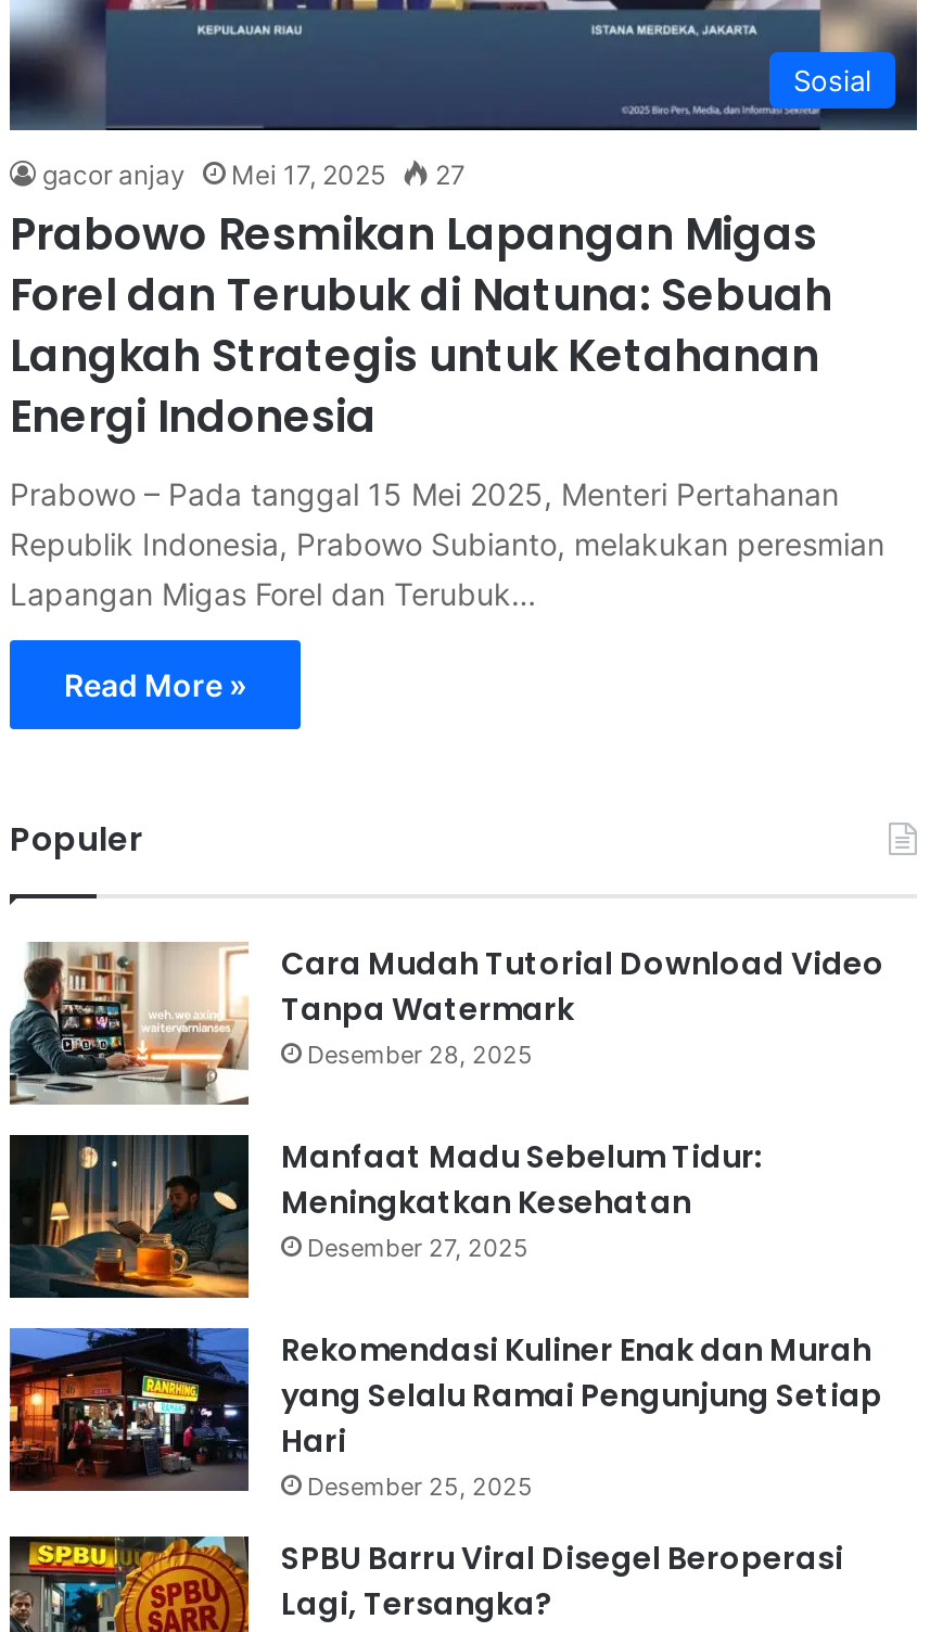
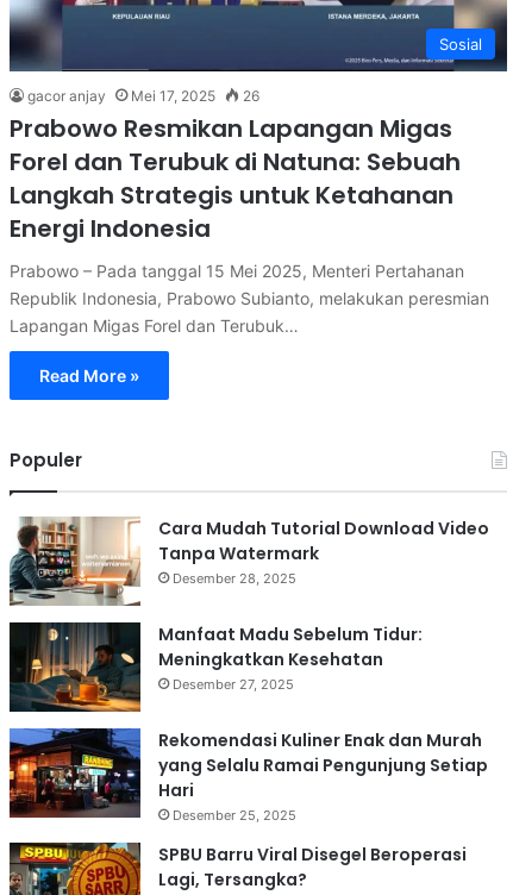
[42,159,466,192] gacor anjay Mei 17, 2025 27 -> [27,87,259,105] gacor anjay Mei 17, 2025 26

